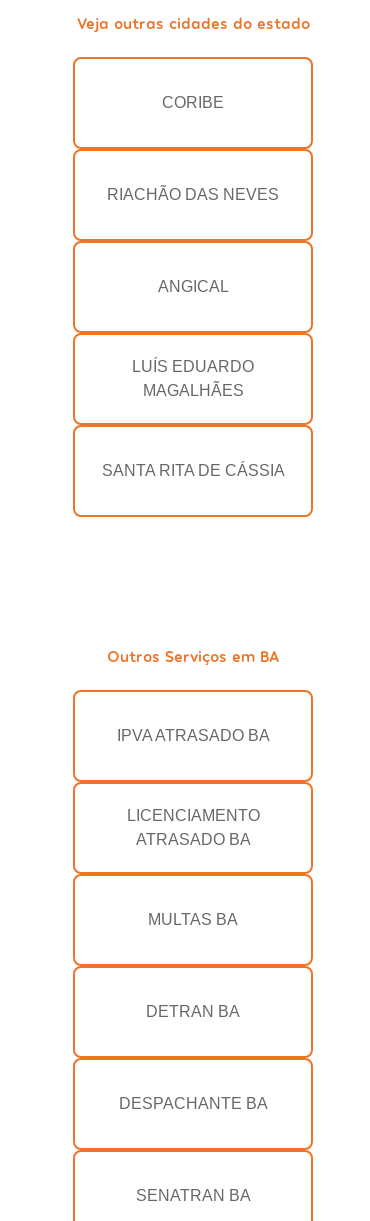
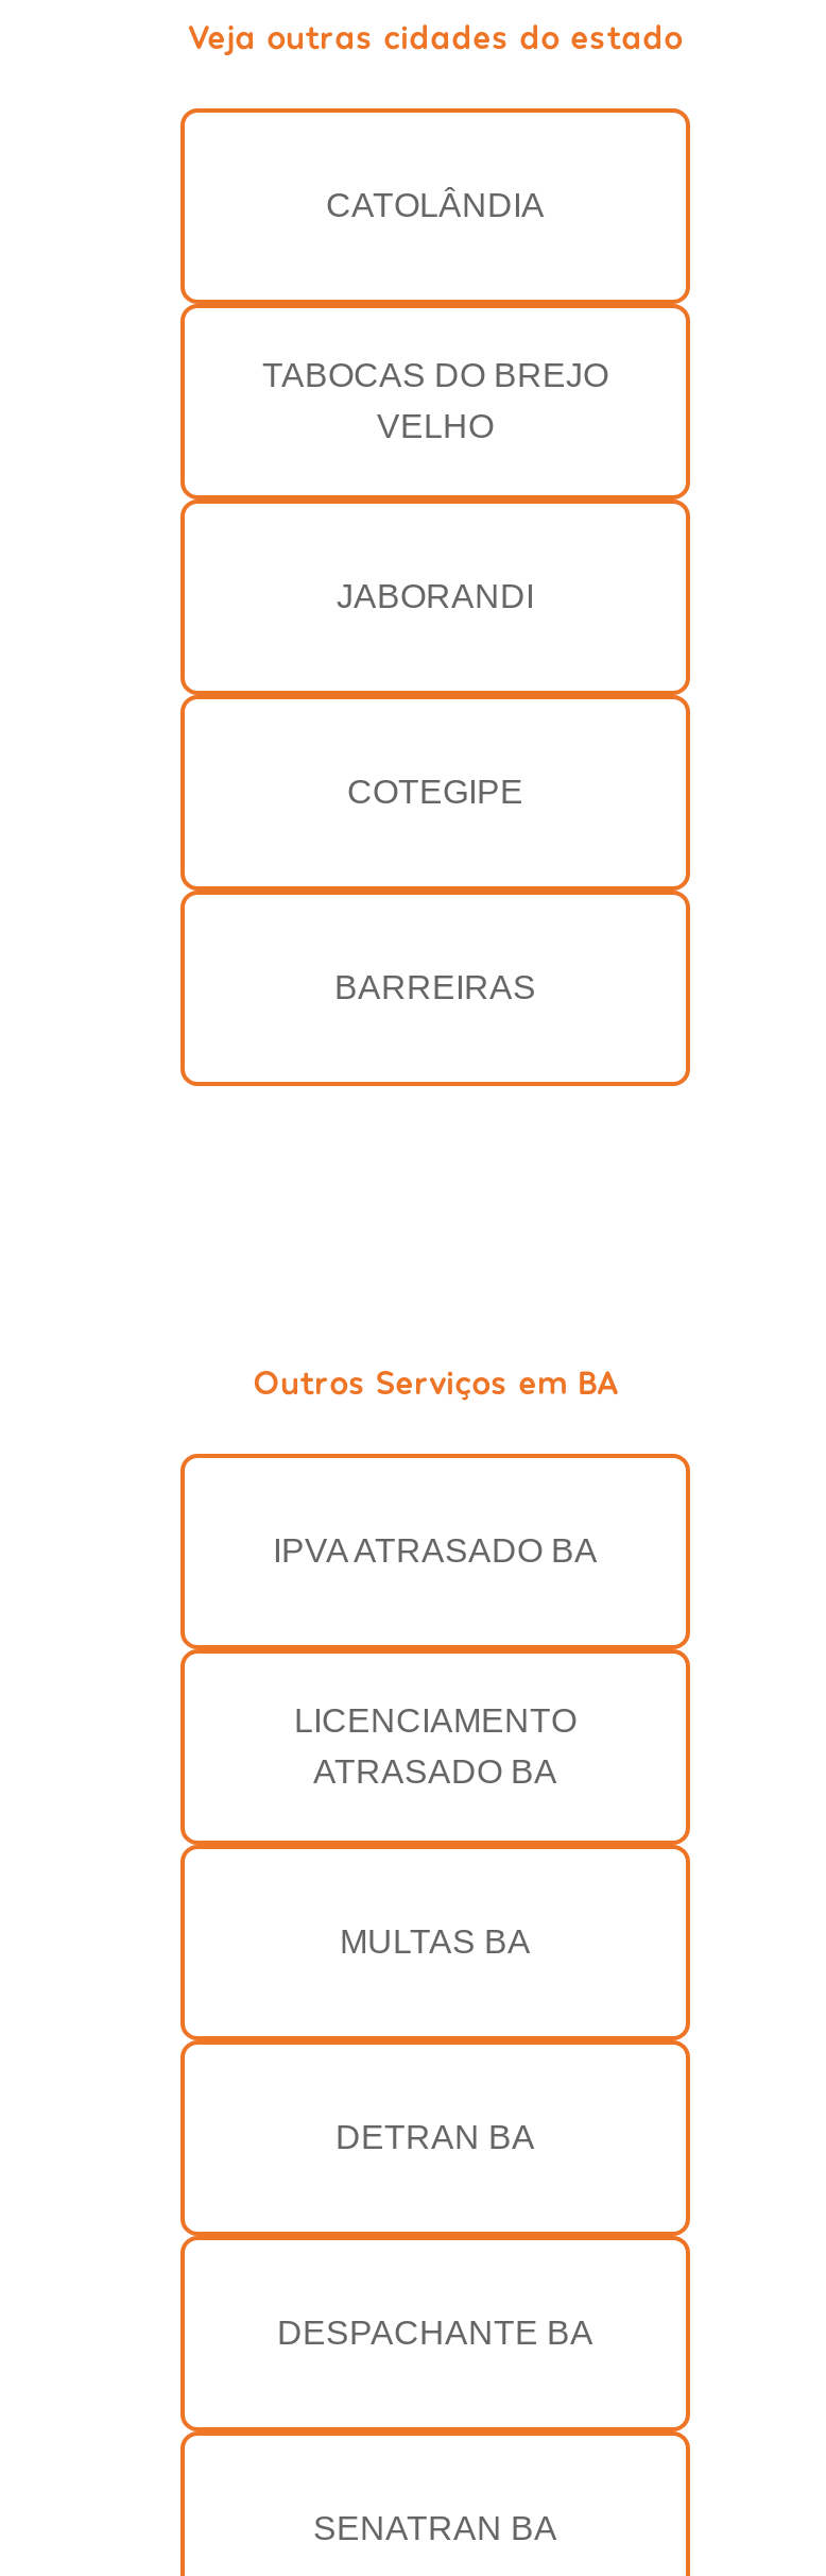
[162,94,224,111] CORIBE -> [326,187,545,224] CATOLÂNDIA
[107,186,279,203] RIACHÃO DAS NEVES -> [262,357,608,445] TABOCAS DO BREJO | VELHO
[157,278,228,295] ANGICAL -> [337,579,534,615] JABORANDI
[132,358,254,399] LUÍS EDUARDO | MAGALHÃES -> [347,774,523,810] COTEGIPE
[101,462,284,479] SANTA RITA DE CÁSSIA -> [334,970,536,1006] BARREIRAS

